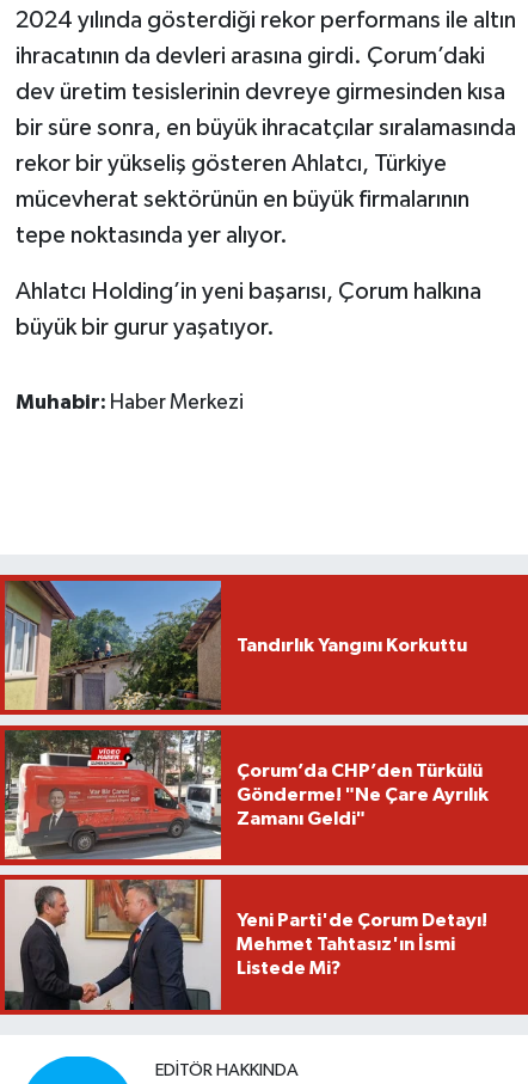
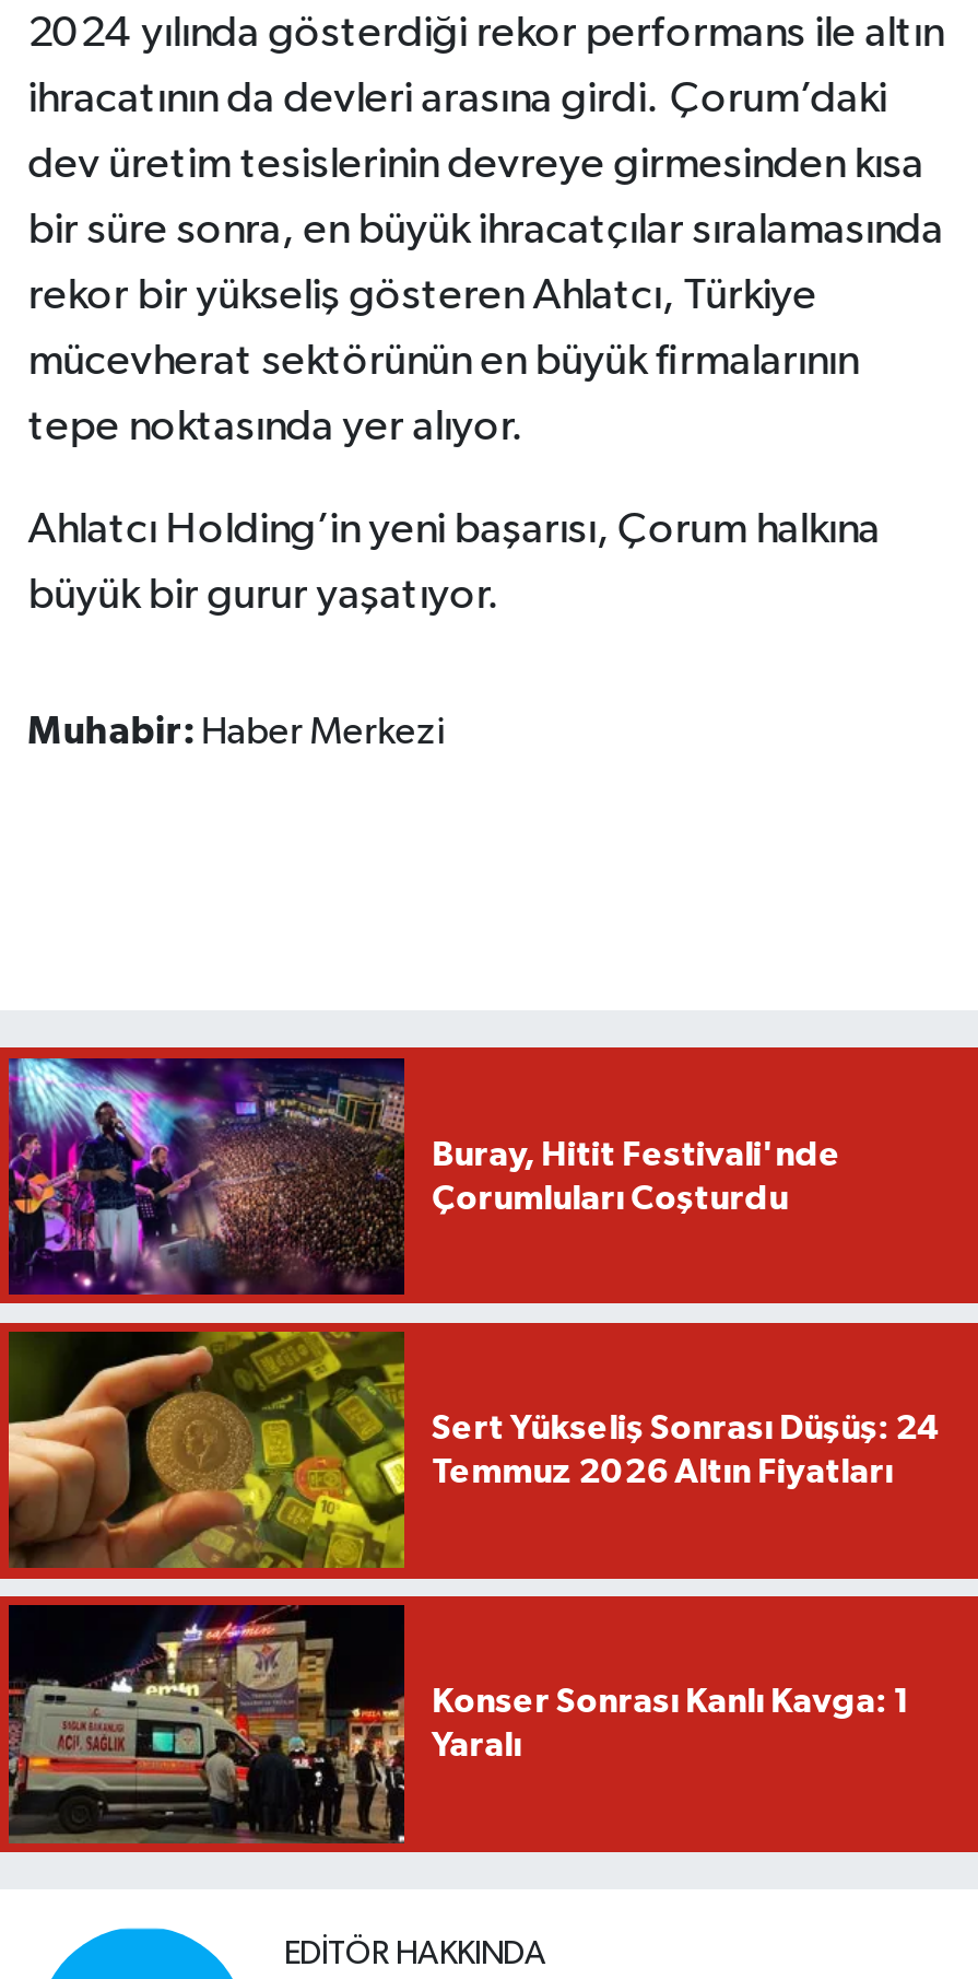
[4,580,467,711] [image] | Tandırlık Yangını Korkuttu -> [7,1056,841,1297] [image] | Buray, Hitit Festivali'nde | Çorumluları Coşturdu
[4,729,488,861] [image] | Çorum’da CHP’den Türkülü | Gönderme! "Ne Çare Ayrılık | Zamanı Geldi" -> [7,1330,941,1570] [image] | Sert Yükseliş Sonrası Düşüş: 24 | Temmuz 2026 Altın Fiyatları
[4,878,487,1011] [image] | Yeni Parti'de Çorum Detayı! | Mehmet Tahtasız'ın İsmi | Listede Mi? -> [7,1603,910,1846] [image] | Konser Sonrası Kanlı Kavga: 1 | Yaralı

